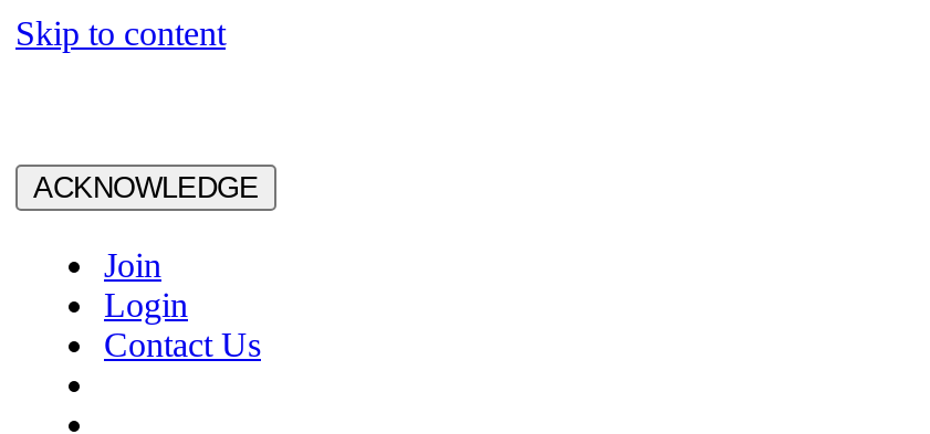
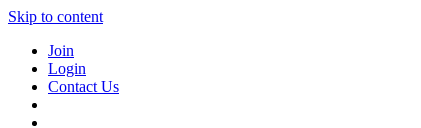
[33,171,259,204] ACKNOWLEDGE -> none

